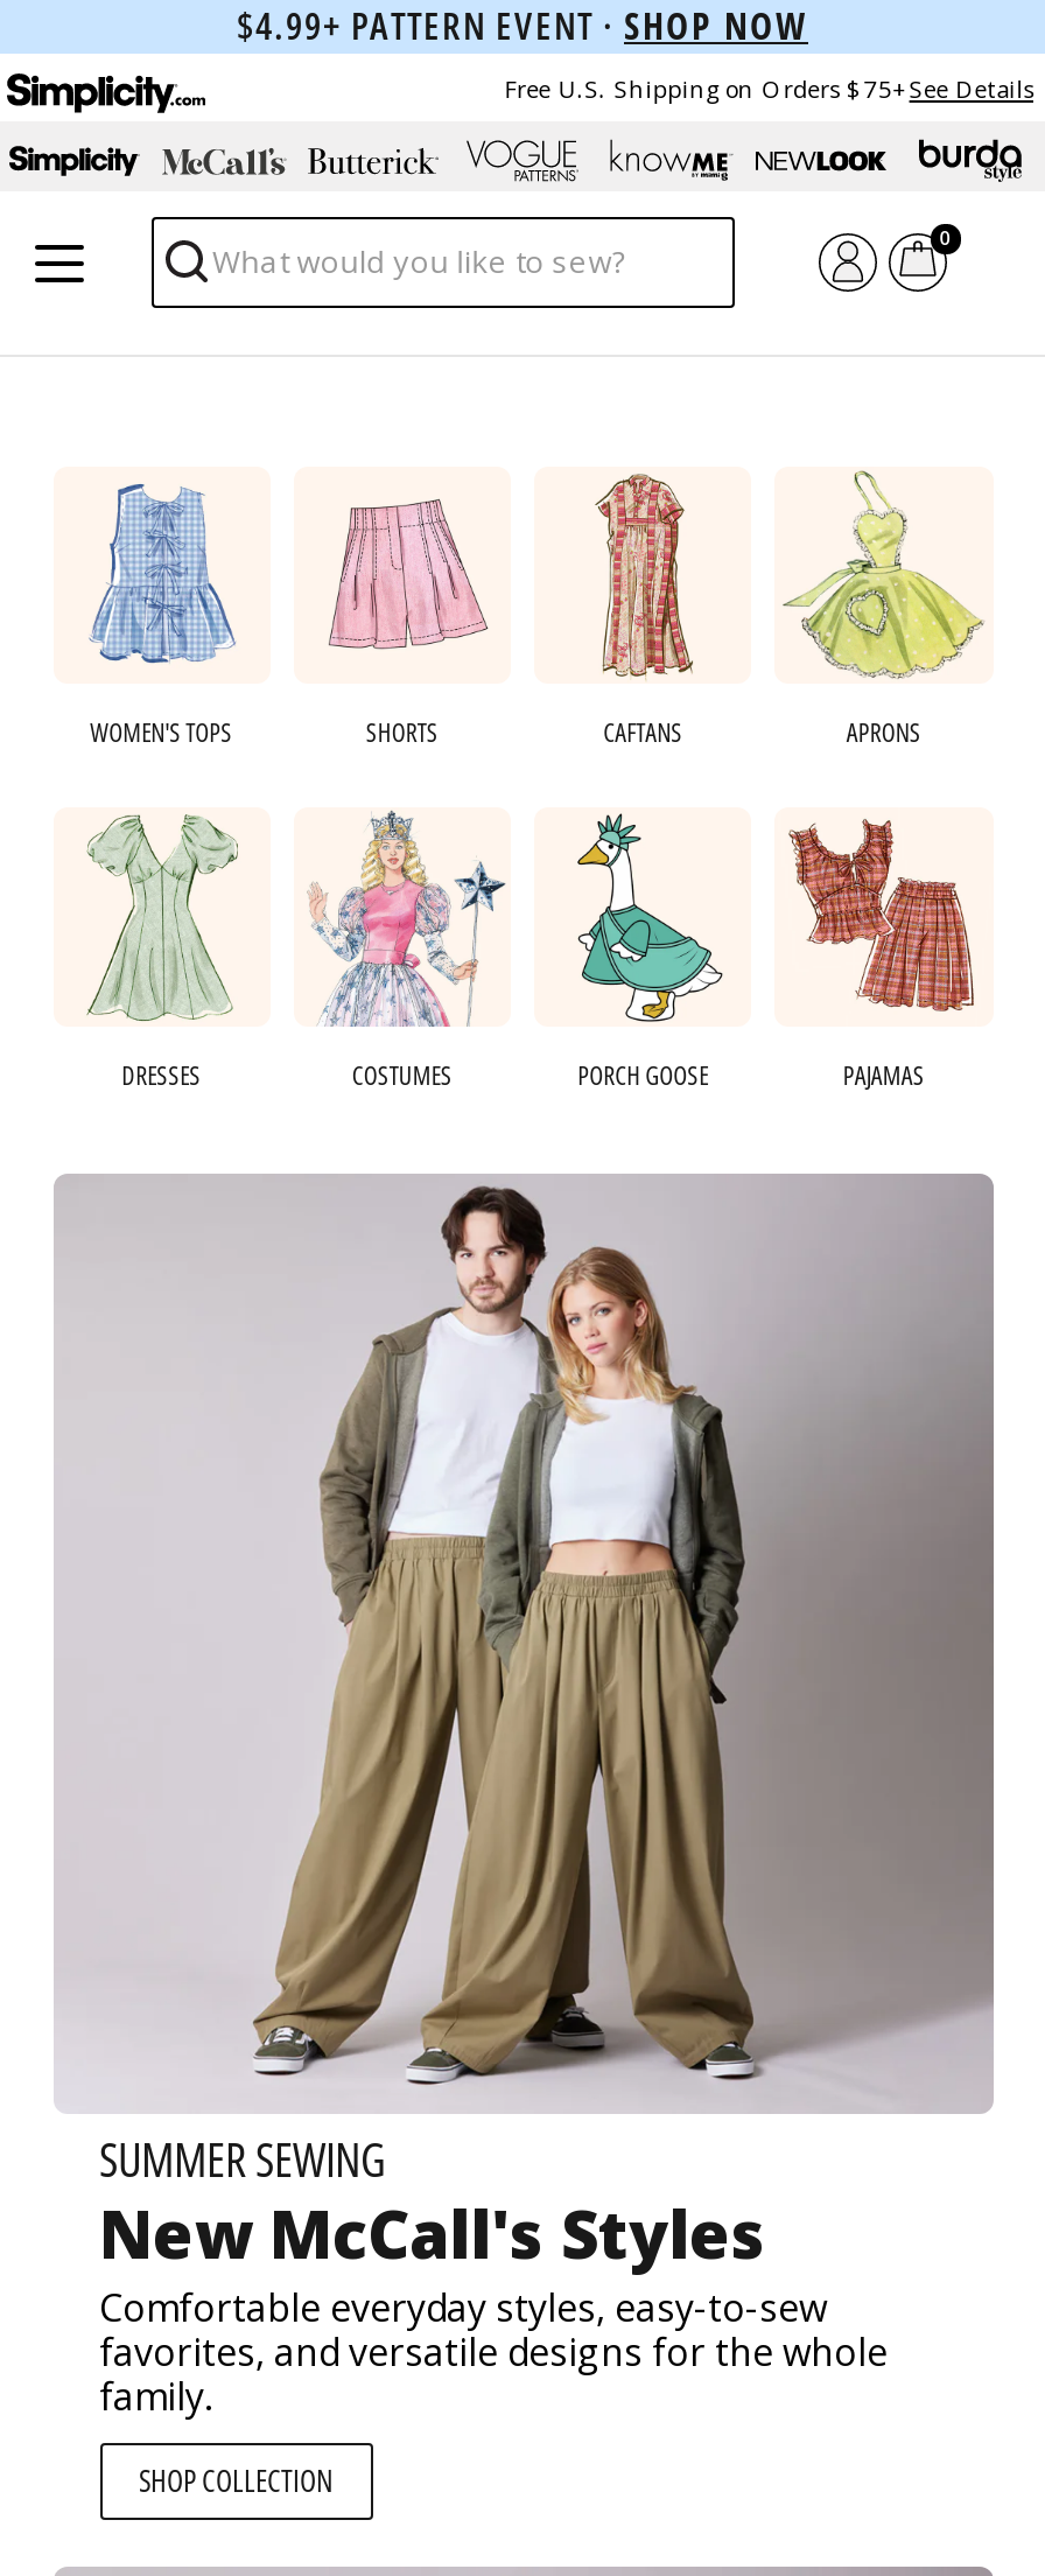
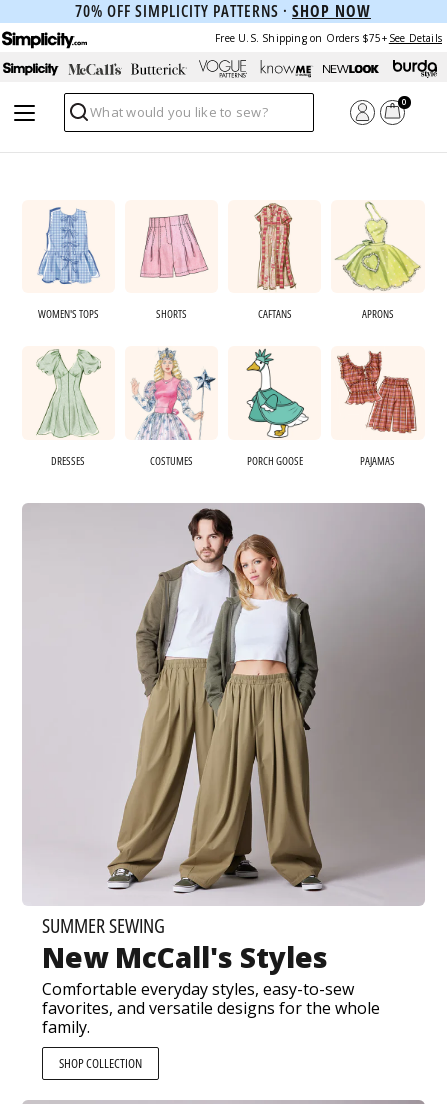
[237,0,808,54] $4.99+ PATTERN EVENT · SHOP NOW -> [75,0,371,23] 70% OFF SIMPLICITY PATTERNS · SHOP NOW

